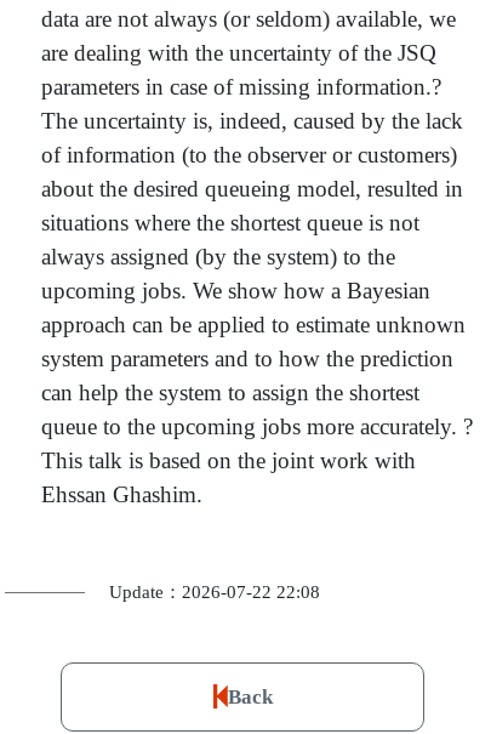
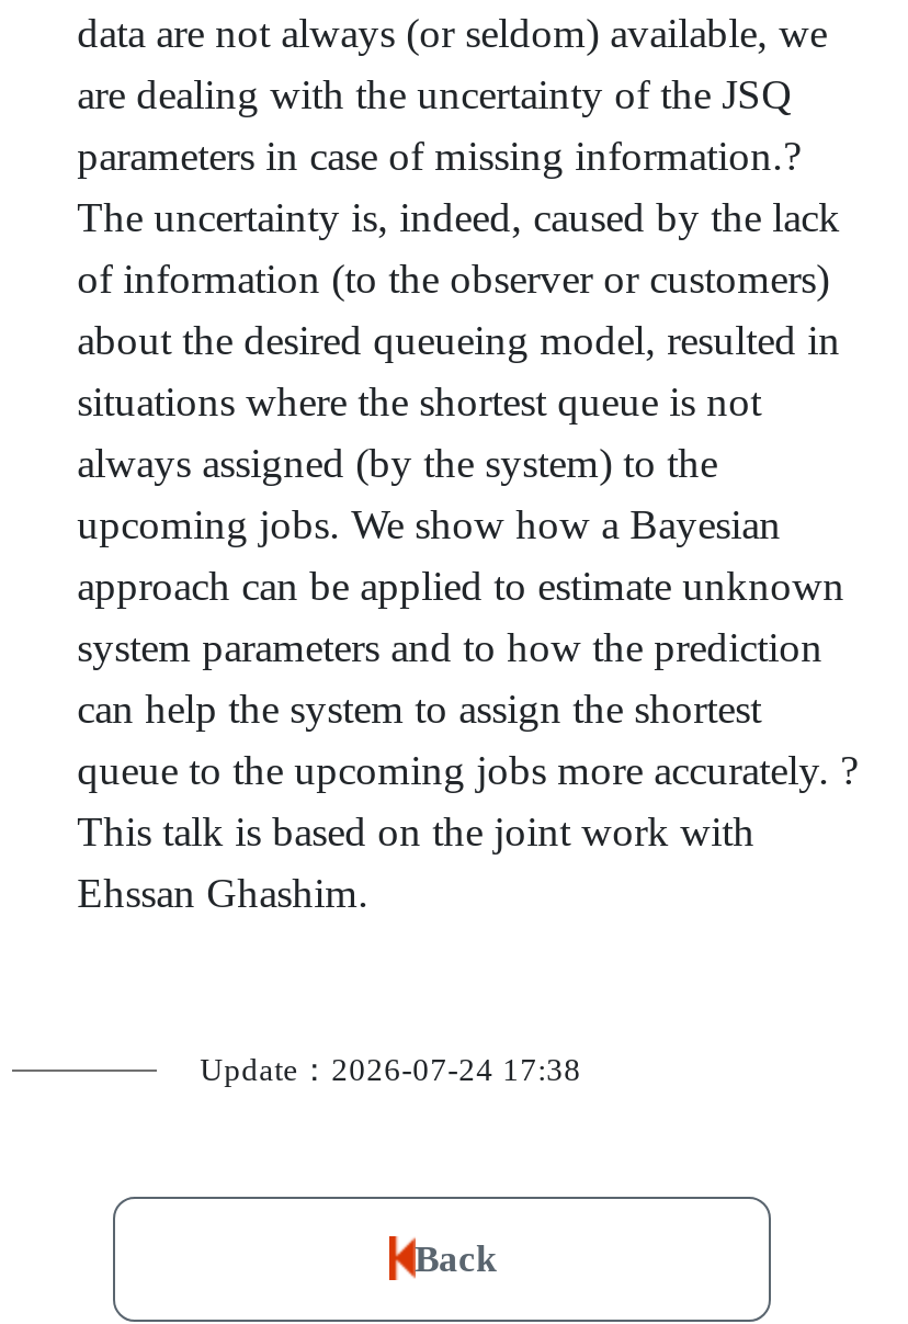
[109,583,320,602] Update：2026-07-22 22:08 -> [200,1052,581,1088] Update：2026-07-24 17:38

